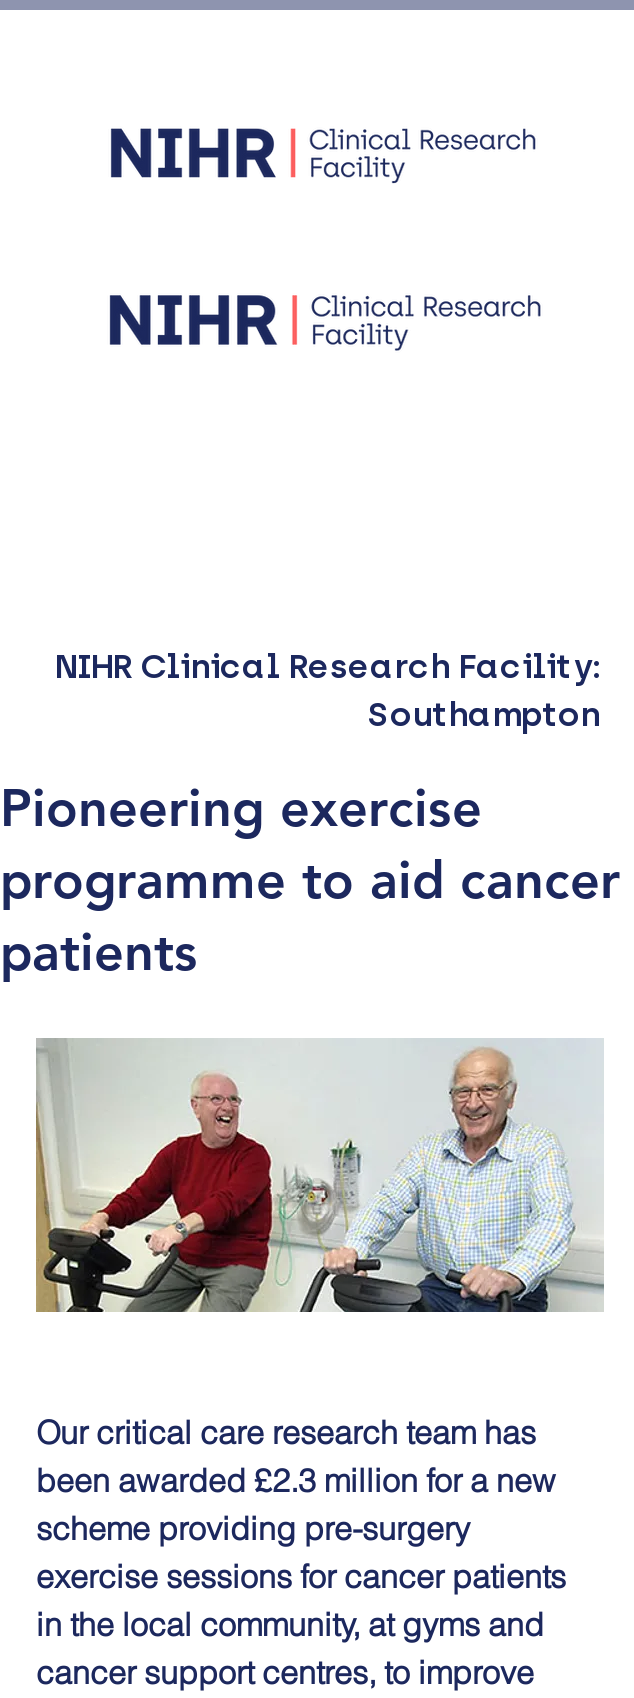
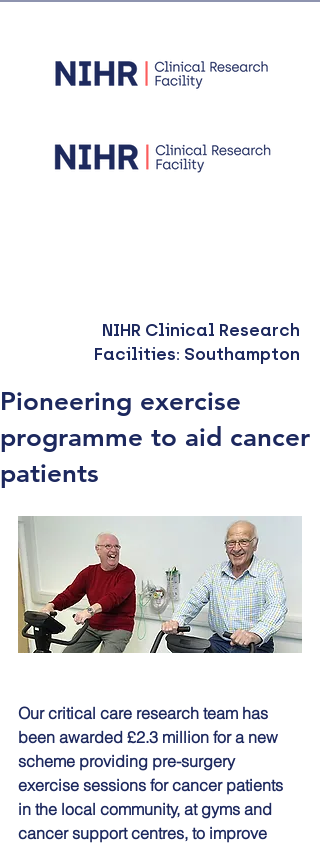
[54,646,600,734] NIHR Clinical Research Facility: | Southampton -> [94,320,300,364] NIHR Clinical Research | Facilities: Southampton

